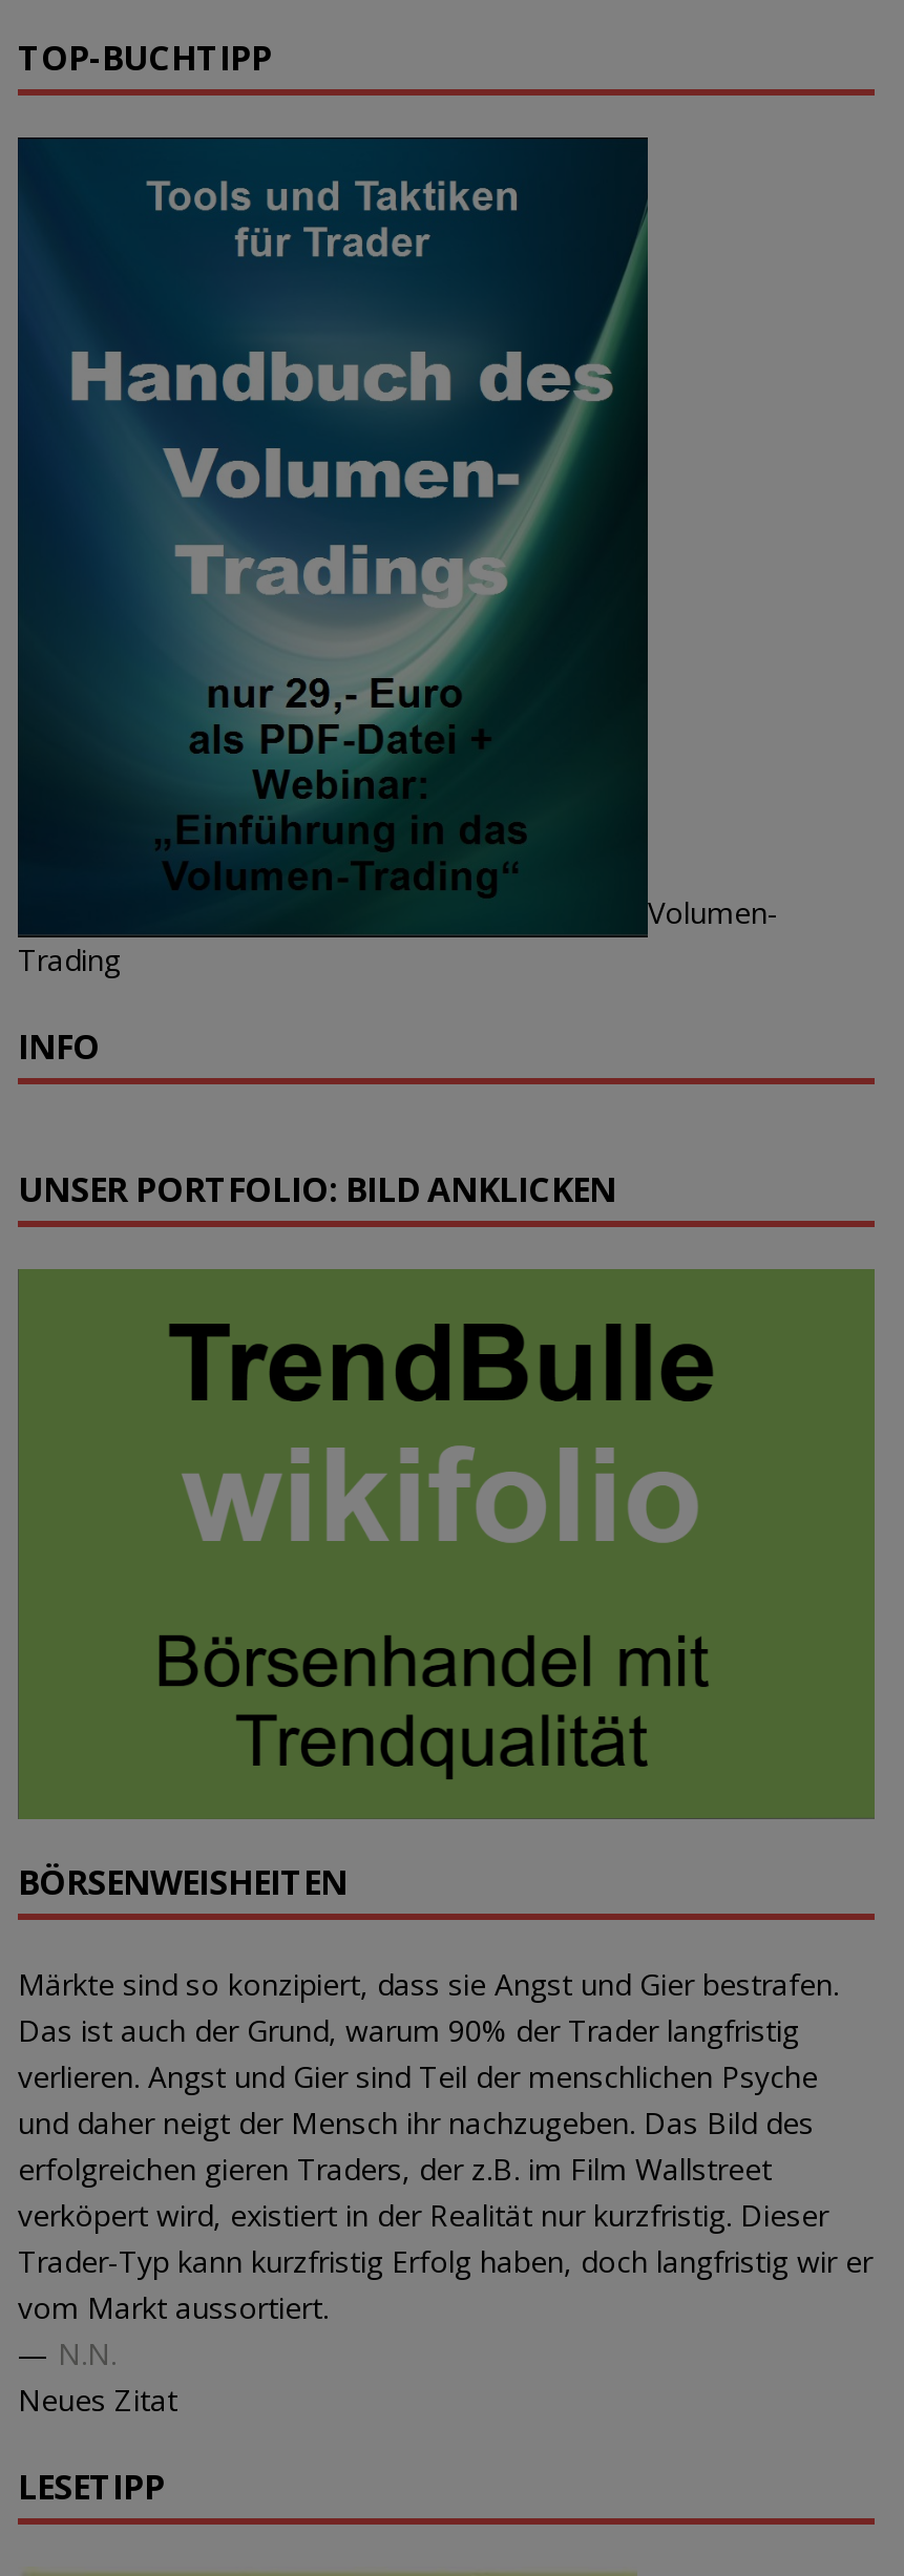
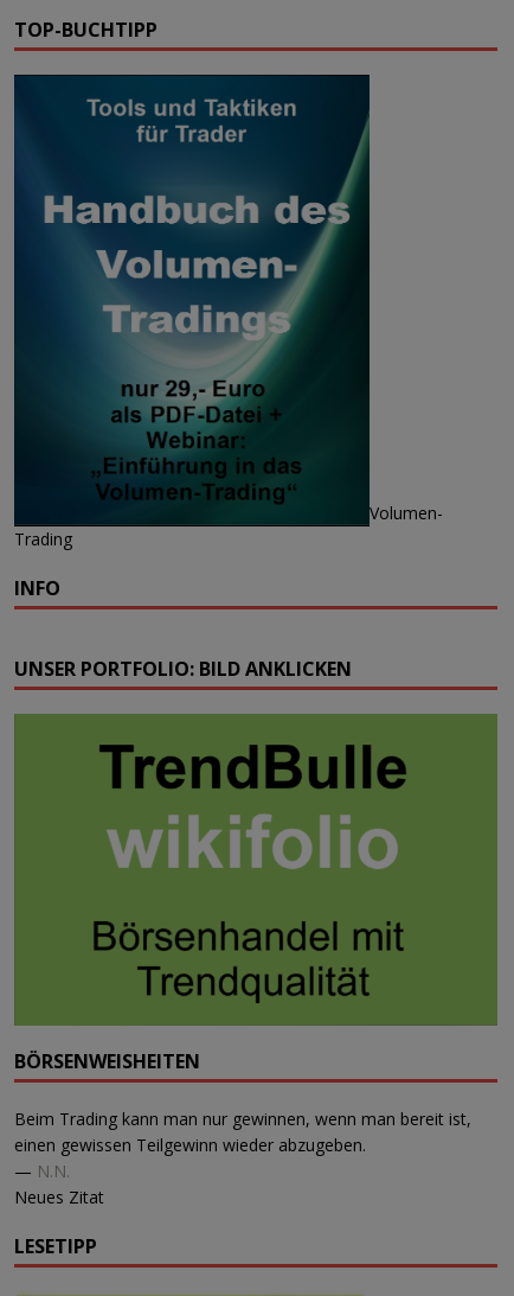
[18,1964,873,2327] Märkte sind so konzipiert, dass sie Angst und Gier bestrafen. | Das ist auch der Grund, warum 90% der Trader langfristig | verlieren. Angst und Gier sind Teil der menschlichen Psyche | und daher neigt der Mensch ihr nachzugeben. Das Bild des | erfolgreichen gieren Traders, der z.B. im Film Wallstreet | verköpert wird, existiert in der Realität nur kurzfristig. Dieser | Trader-Typ kann kurzfristig Erfolg haben, doch langfristig wir er | vom Markt aussortiert. -> [14,1107,471,1156] Beim Trading kann man nur gewinnen, wenn man bereit ist, | einen gewissen Teilgewinn wieder abzugeben.

